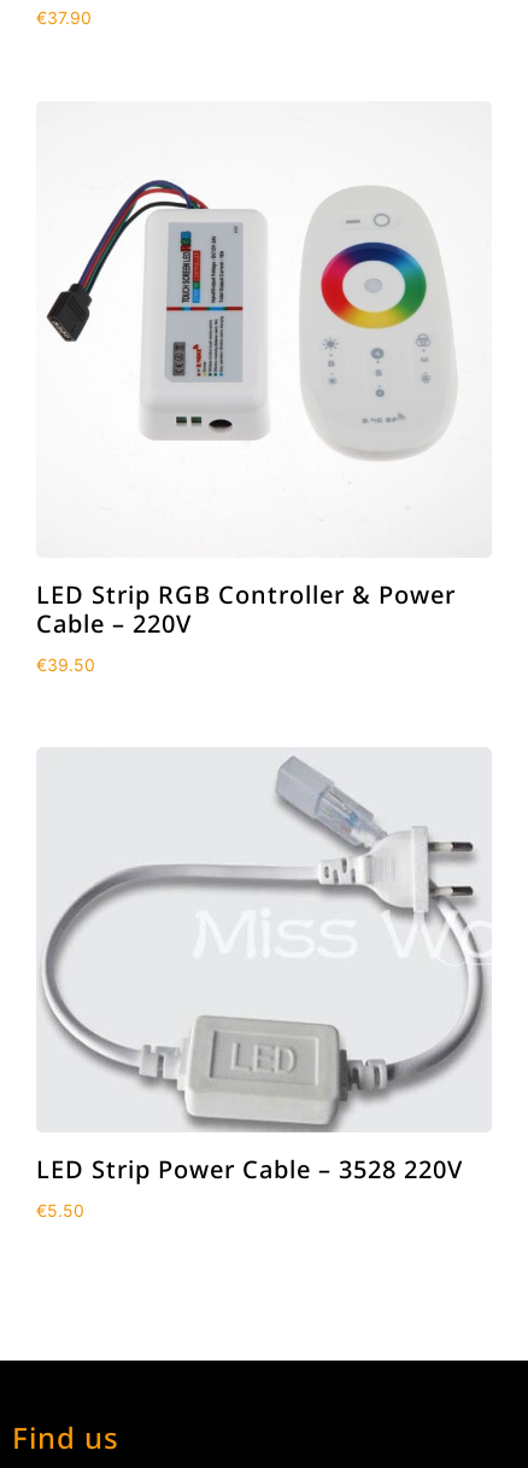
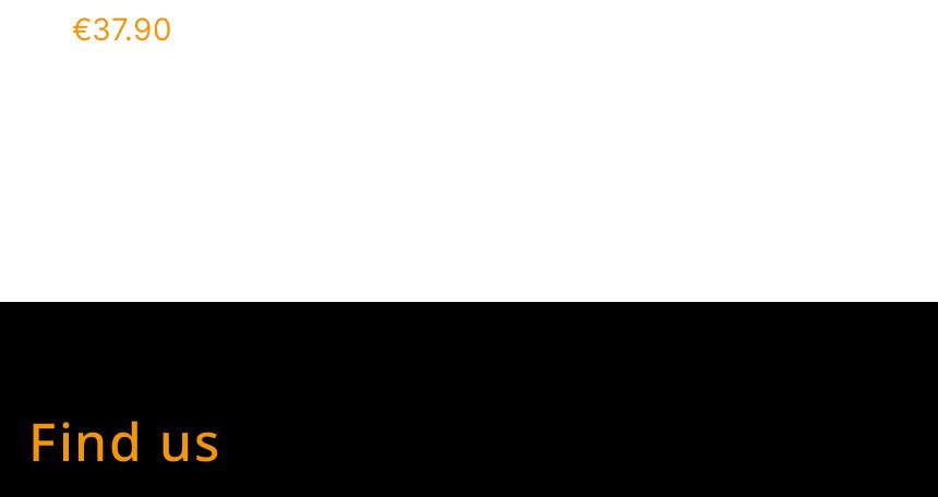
[46,179,268,441] [image] -> none
[300,186,457,461] [image] -> none
[36,578,456,675] LED Strip RGB Controller & Power | Cable – 220V | €39.50 -> none
[36,755,491,1220] [image] | LED Strip Power Cable – 3528 220V | €5.50 -> none

